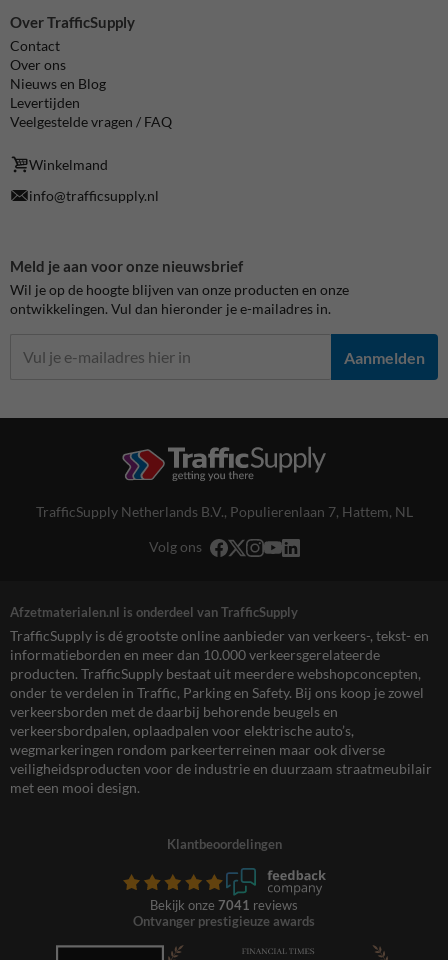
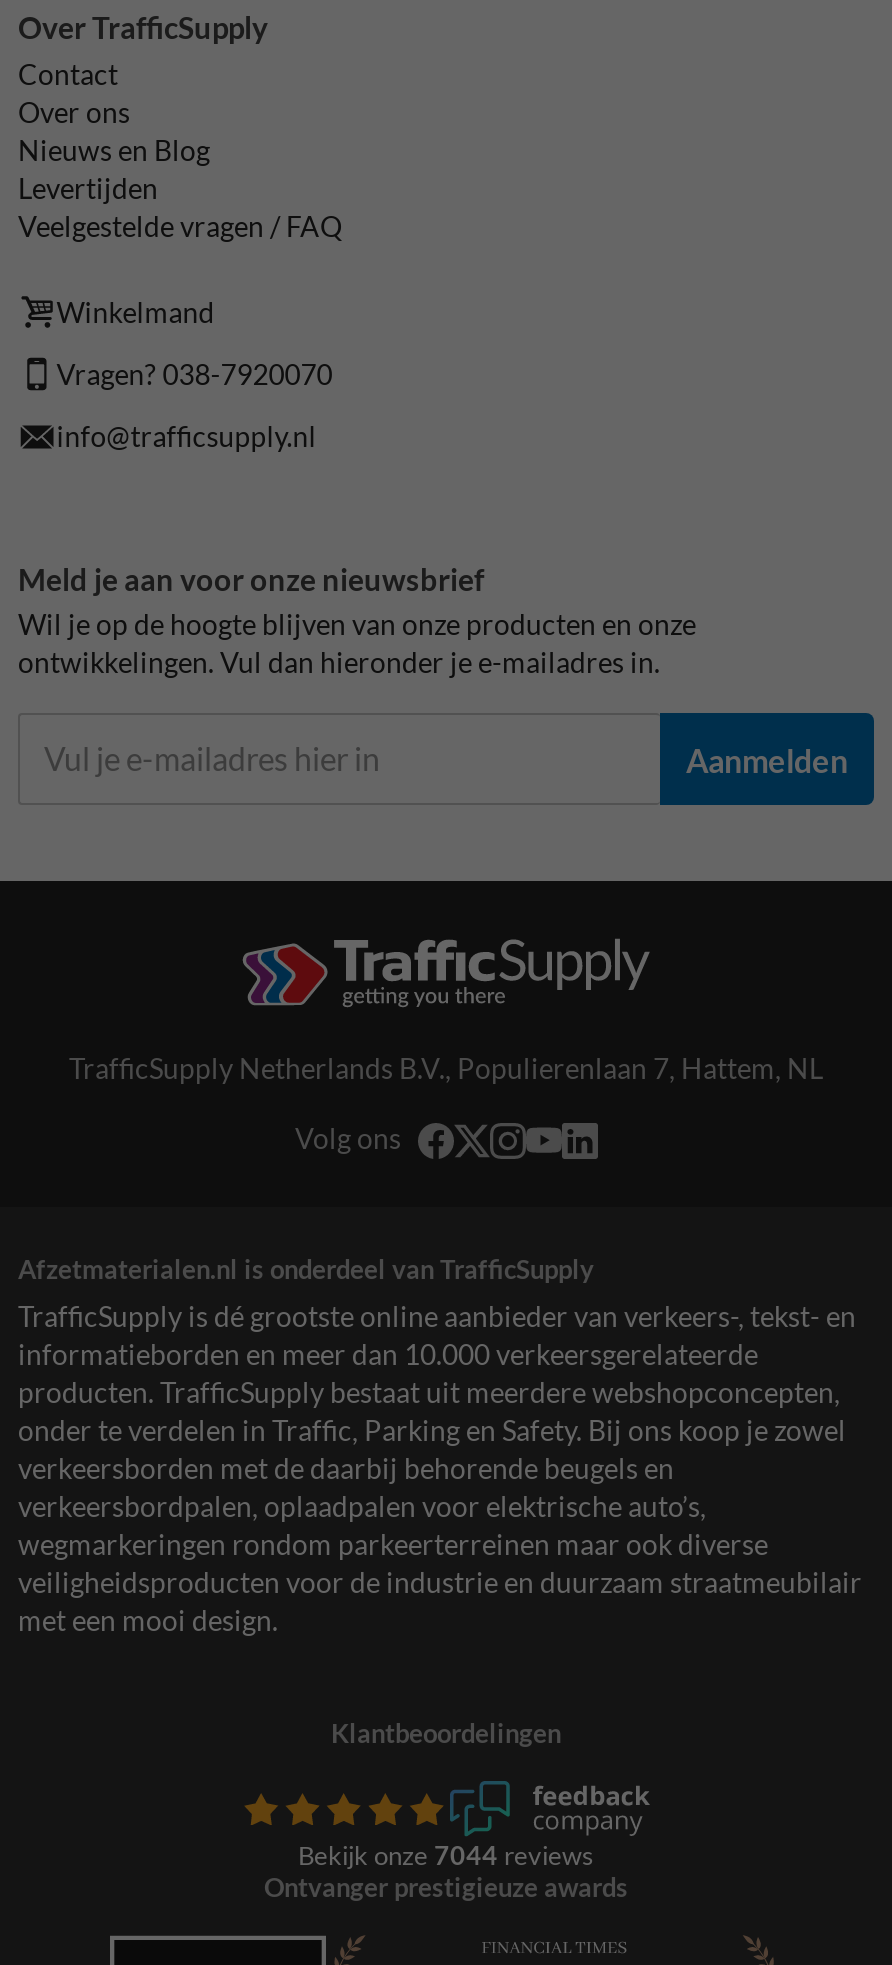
none -> [56,358,332,392] Vragen? 038-7920070
[150,897,298,913] Bekijk onze 7041 reviews -> [298,1839,594,1871] Bekijk onze 7044 reviews

